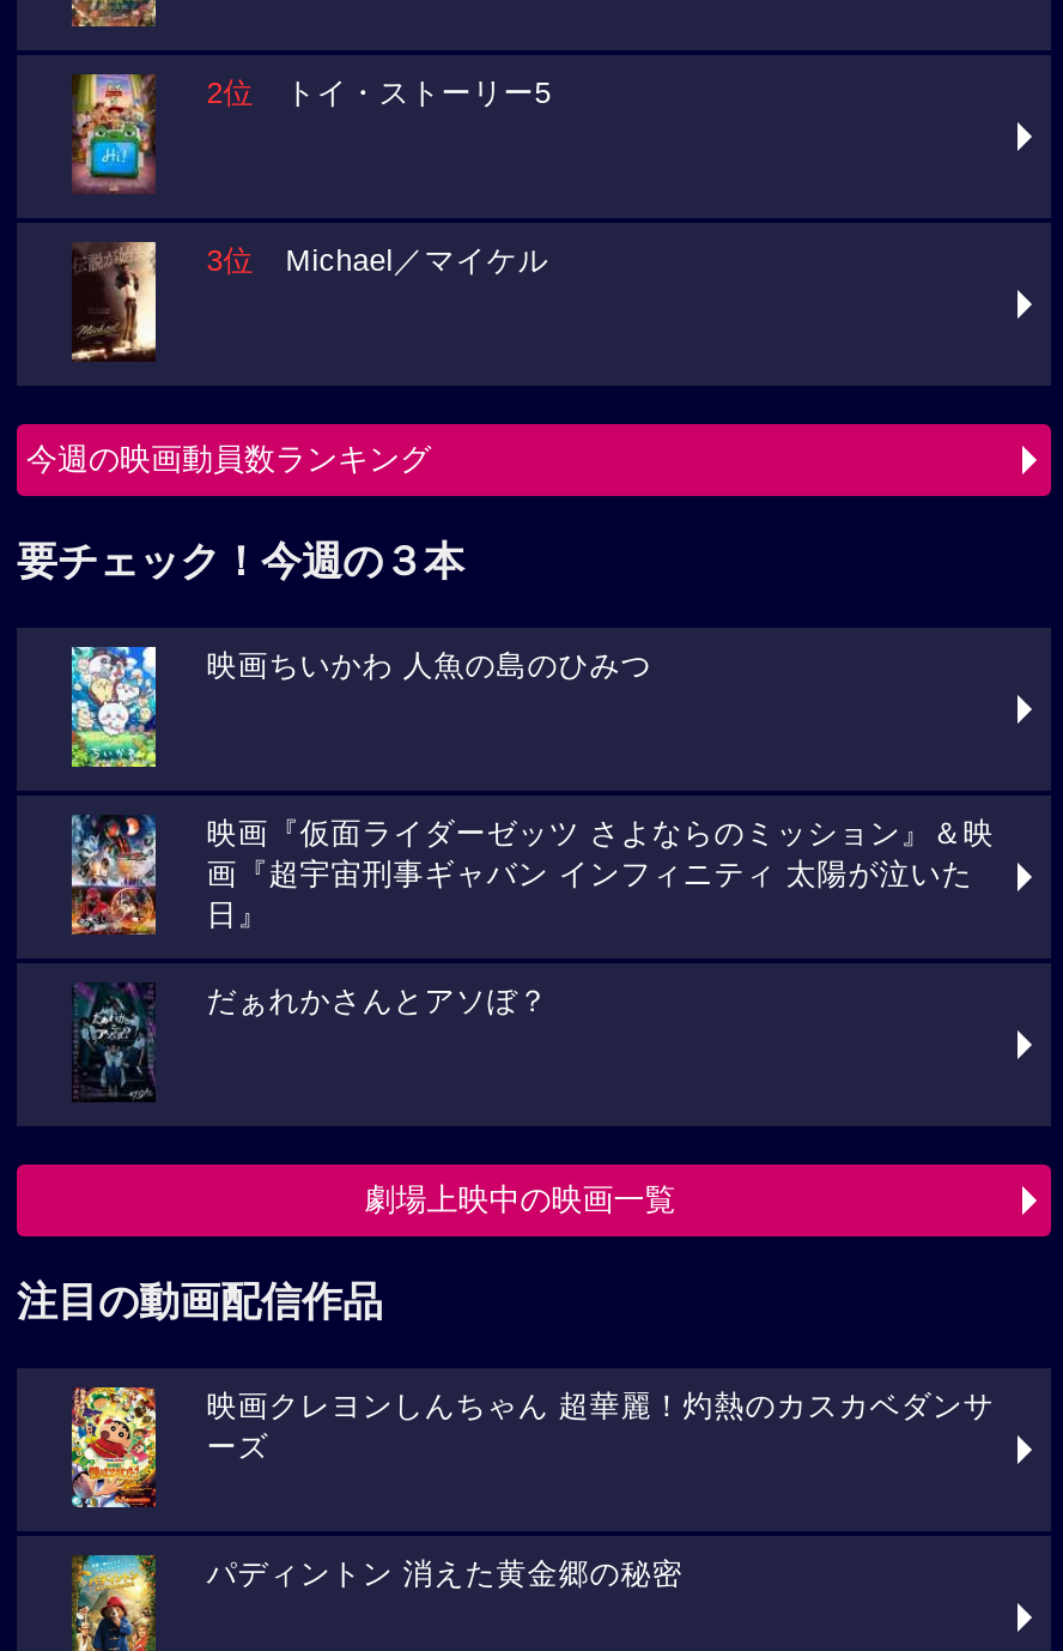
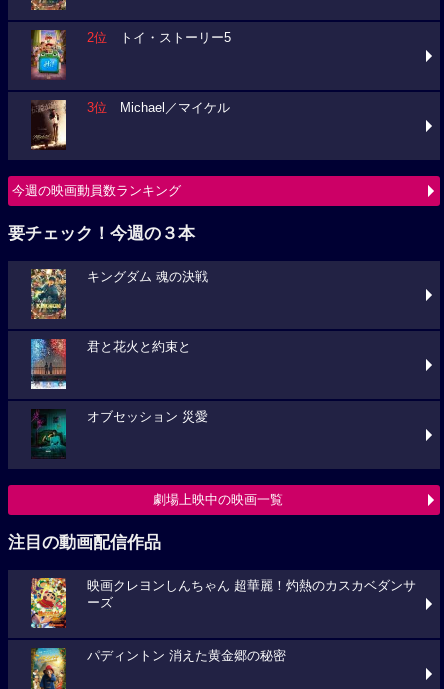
[69,645,652,769] [image] | 映画ちいかわ 人魚の島のひみつ -> [30,268,208,320] [image] | キングダム 魂の決戦
[69,812,994,935] [image] | 映画『仮面ライダーゼッツ さよならのミッション』＆映 | 画『超宇宙刑事ギャバン インフィニティ 太陽が泣いた | 日』 -> [30,338,191,390] [image] | 君と花火と約束と
[74,982,549,1097] [image] | だぁれかさんとアソぼ？ -> [31,409,208,457] [image] | オブセッション 災愛

